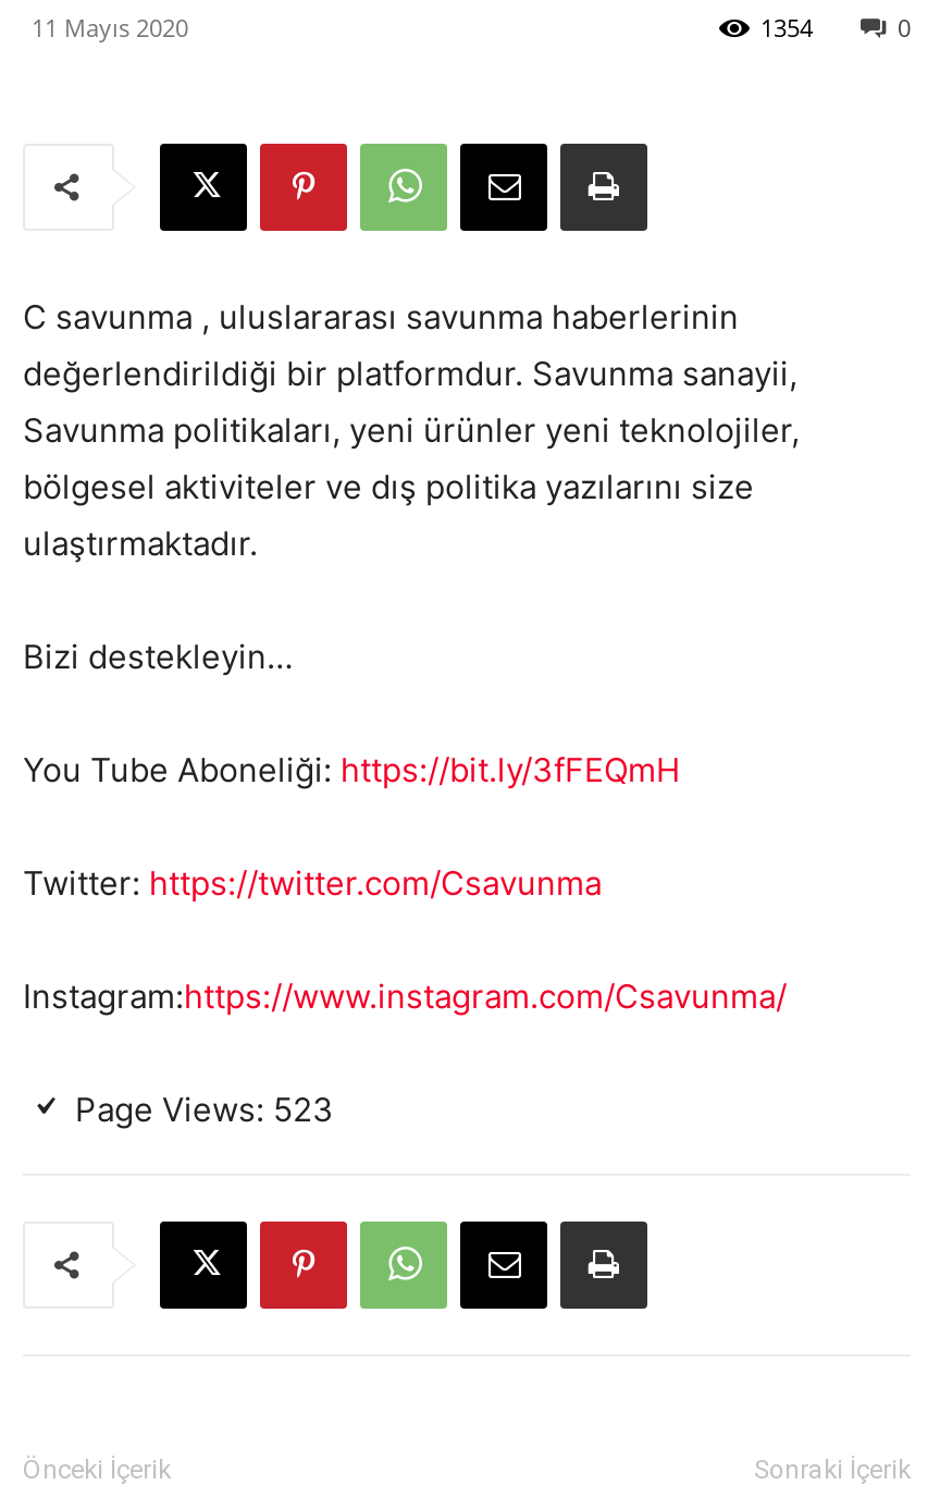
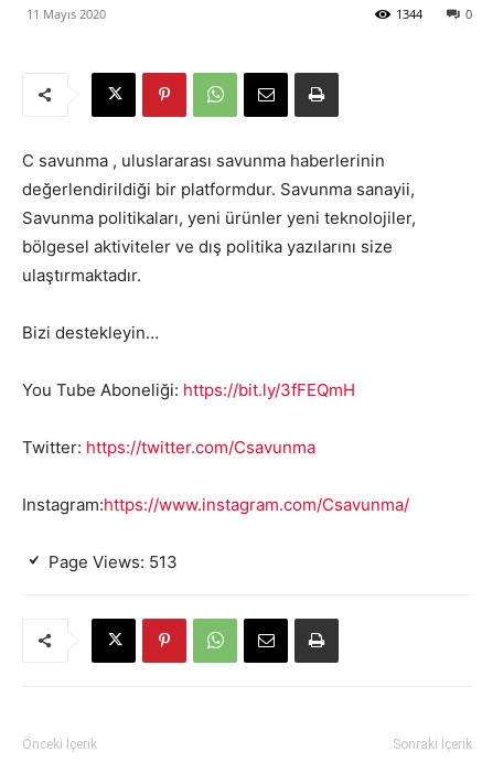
[760,10,813,42] 1354 -> [396,5,422,22] 1344
[75,1088,334,1129] Page Views: 523 -> [49,551,178,572] Page Views: 513

